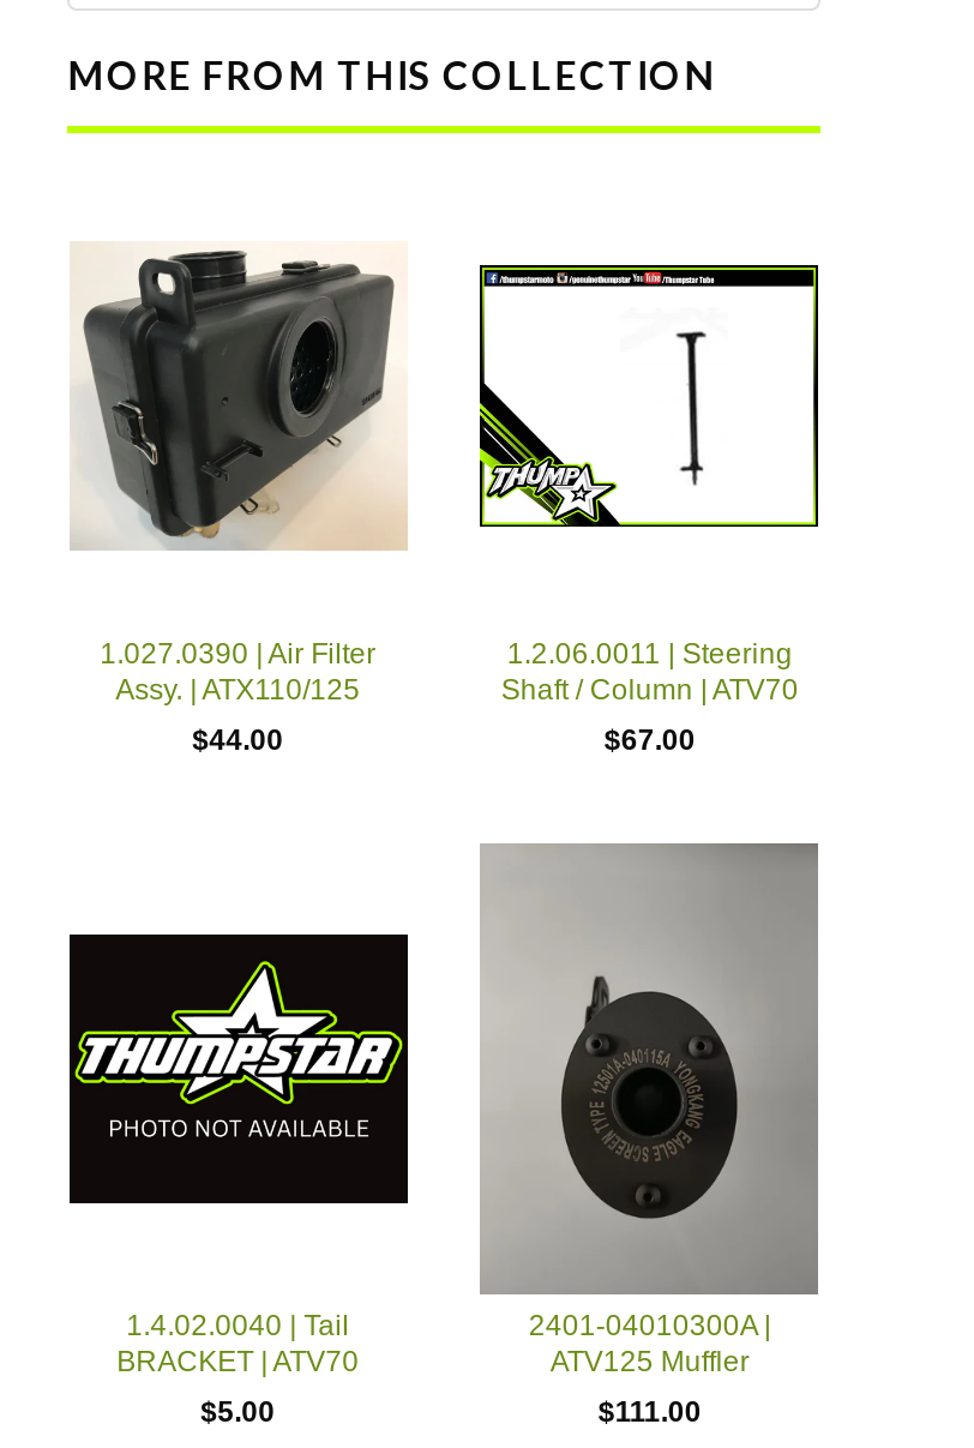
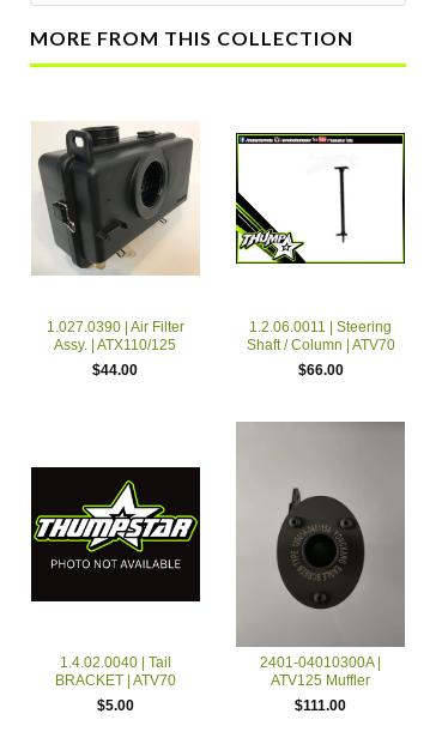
[604,722,695,756] $67.00 -> [298,361,344,378] $66.00

